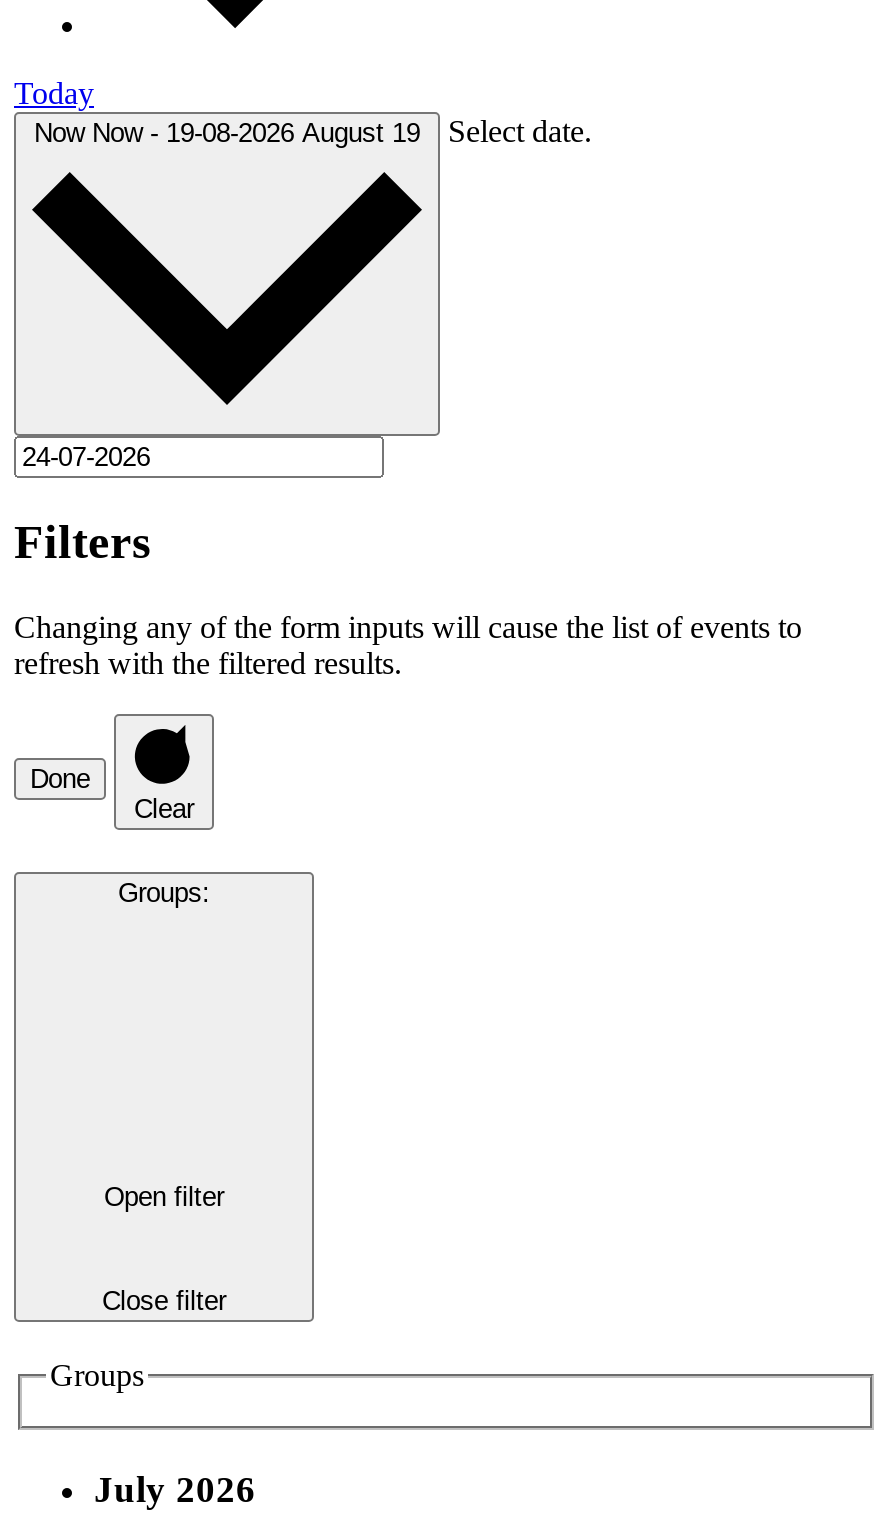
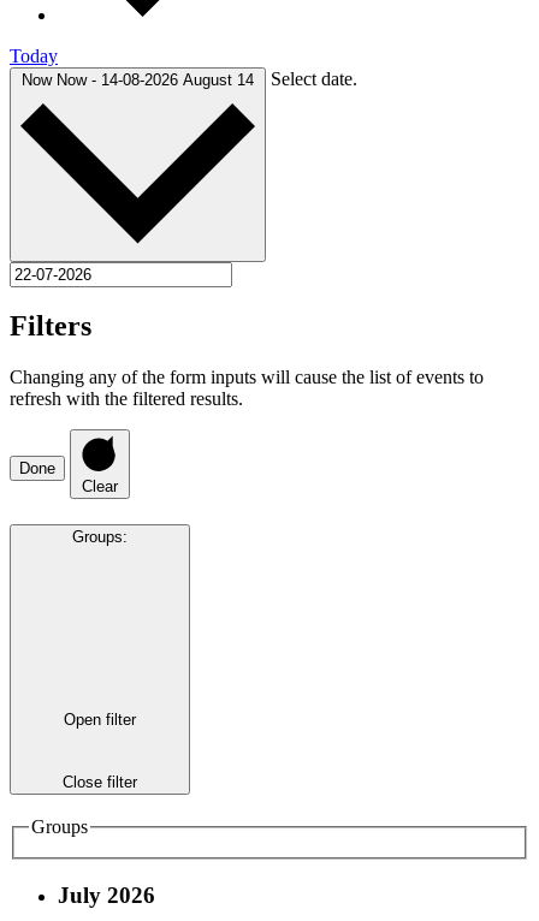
[34,117,420,147] Now Now - 19-08-2026 August 19 -> [22,70,254,88] Now Now - 14-08-2026 August 14

